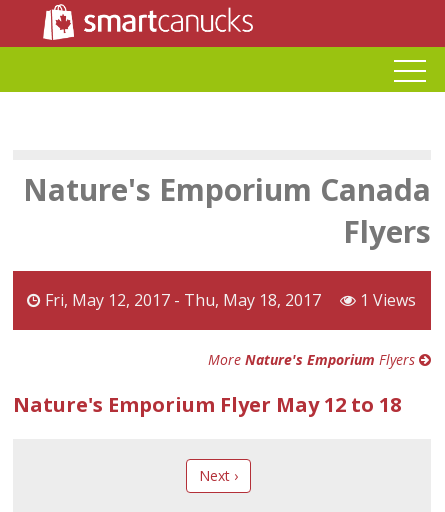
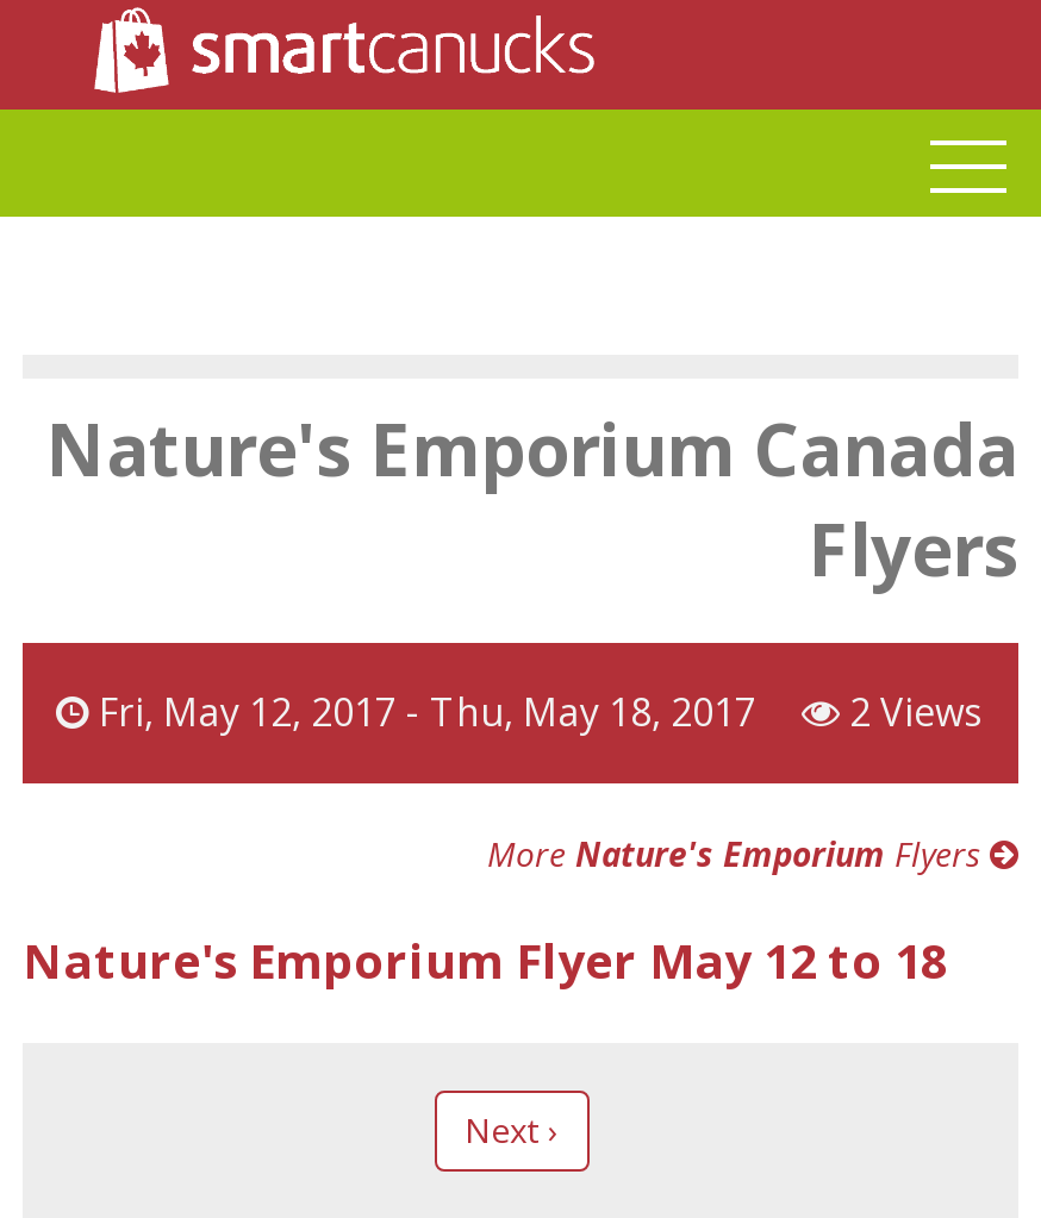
[41,289,416,311] Fri, May 12, 2017 - Thu, May 18, 2017 1 Views -> [89,686,983,738] Fri, May 12, 2017 - Thu, May 18, 2017 2 Views

